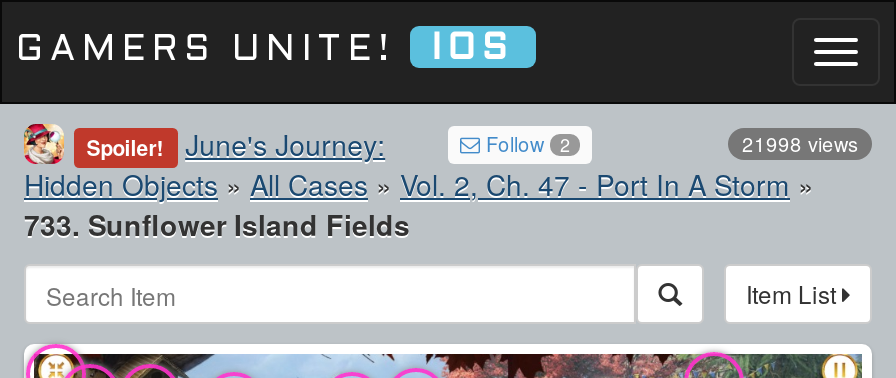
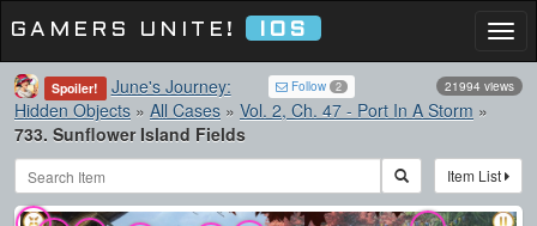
[742,130,858,158] 21998 views -> [445,78,514,94] 21994 views

